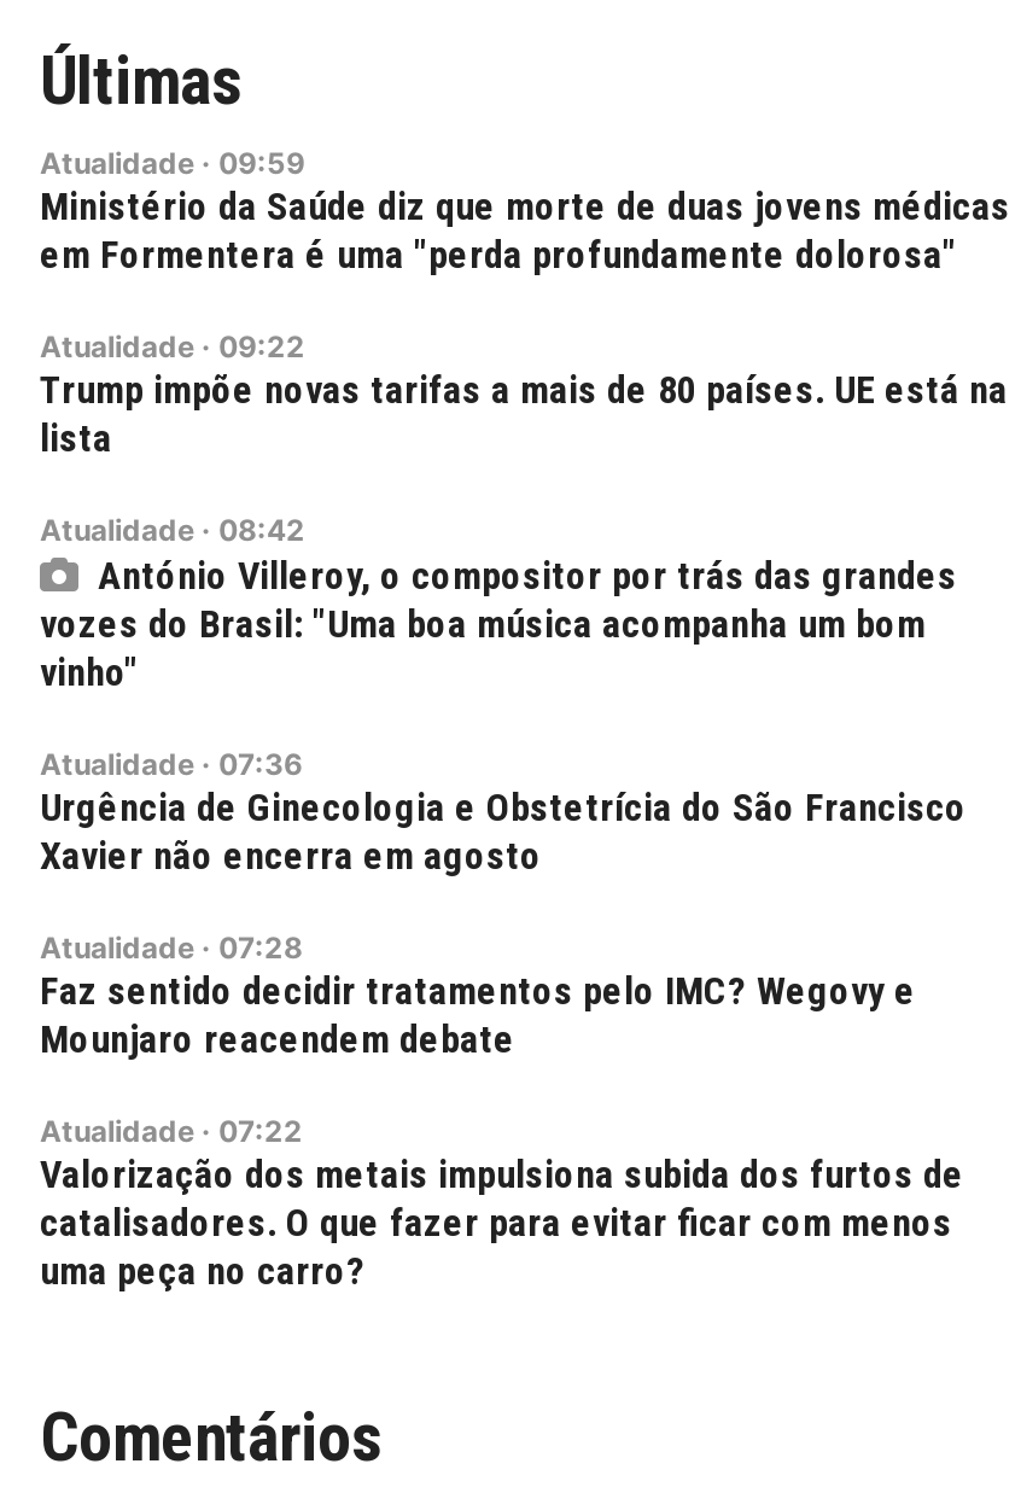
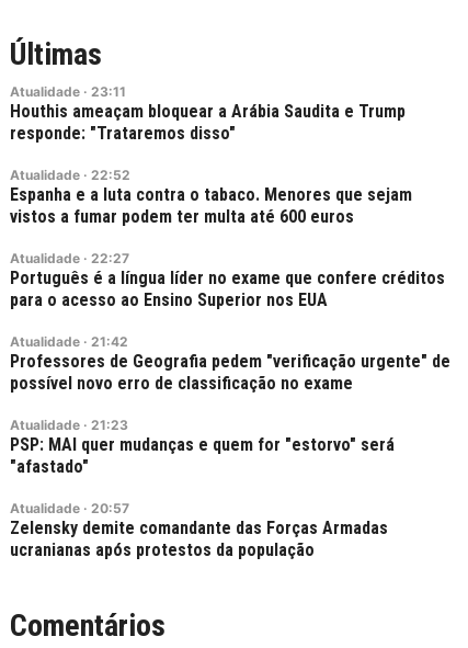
[40,145,1010,277] Atualidade · 09:59 | Ministério da Saúde diz que morte de duas jovens médicas | em Formentera é uma "perda profundamente dolorosa" -> [10,83,406,144] Atualidade · 23:11 | Houthis ameaçam bloquear a Arábia Saudita e Trump | responde: "Trataremos disso"
[40,328,1008,461] Atualidade · 09:22 | Trump impõe novas tarifas a mais de 80 países. UE está na | lista -> [10,167,412,227] Atualidade · 22:52 | Espanha e a luta contra o tabaco. Menores que sejam | vistos a fumar podem ter multa até 600 euros
[40,512,957,695] Atualidade · 08:42 | António Villeroy, o compositor por trás das grandes | vozes do Brasil: "Uma boa música acompanha um bom | vinho" -> [10,250,445,310] Atualidade · 22:27 | Português é a língua líder no exame que confere créditos | para o acesso ao Ensino Superior nos EUA
[40,746,967,878] Atualidade · 07:36 | Urgência de Ginecologia e Obstetrícia do São Francisco | Xavier não encerra em agosto -> [10,333,450,394] Atualidade · 21:42 | Professores de Geografia pedem "verificação urgente" de | possível novo erro de classificação no exame
[40,929,916,1062] Atualidade · 07:28 | Faz sentido decidir tratamentos pelo IMC? Wegovy e | Mounjaro reacendem debate -> [10,417,395,477] Atualidade · 21:23 | PSP: MAI quer mudanças e quem for "estorvo" será | "afastado"
[40,1113,964,1294] Atualidade · 07:22 | Valorização dos metais impulsiona subida dos furtos de | catalisadores. O que fazer para evitar ficar com menos | uma peça no carro? -> [10,500,388,560] Atualidade · 20:57 | Zelensky demite comandante das Forças Armadas | ucranianas após protestos da população

